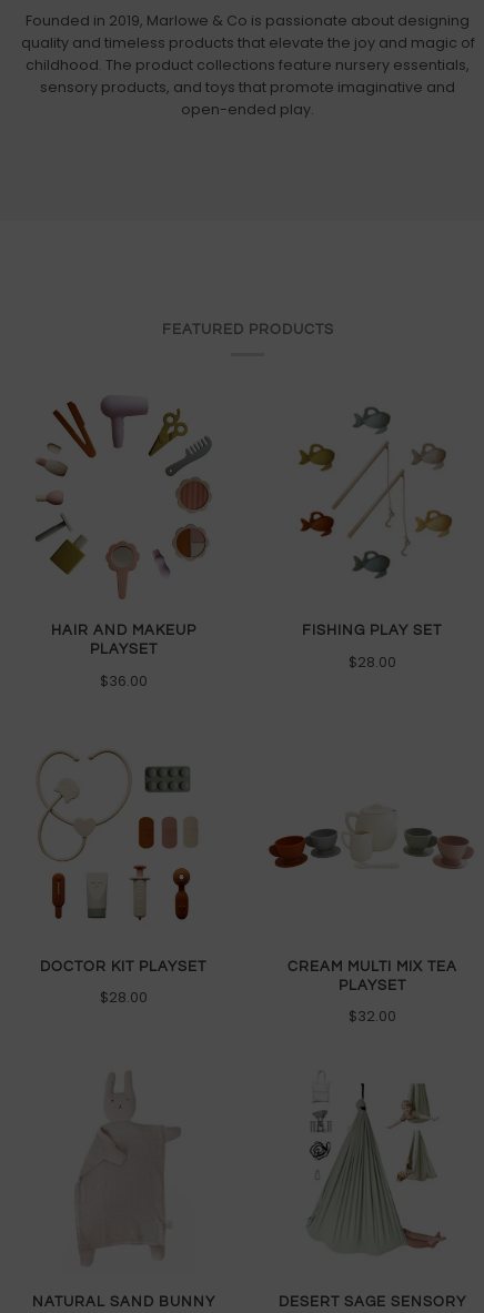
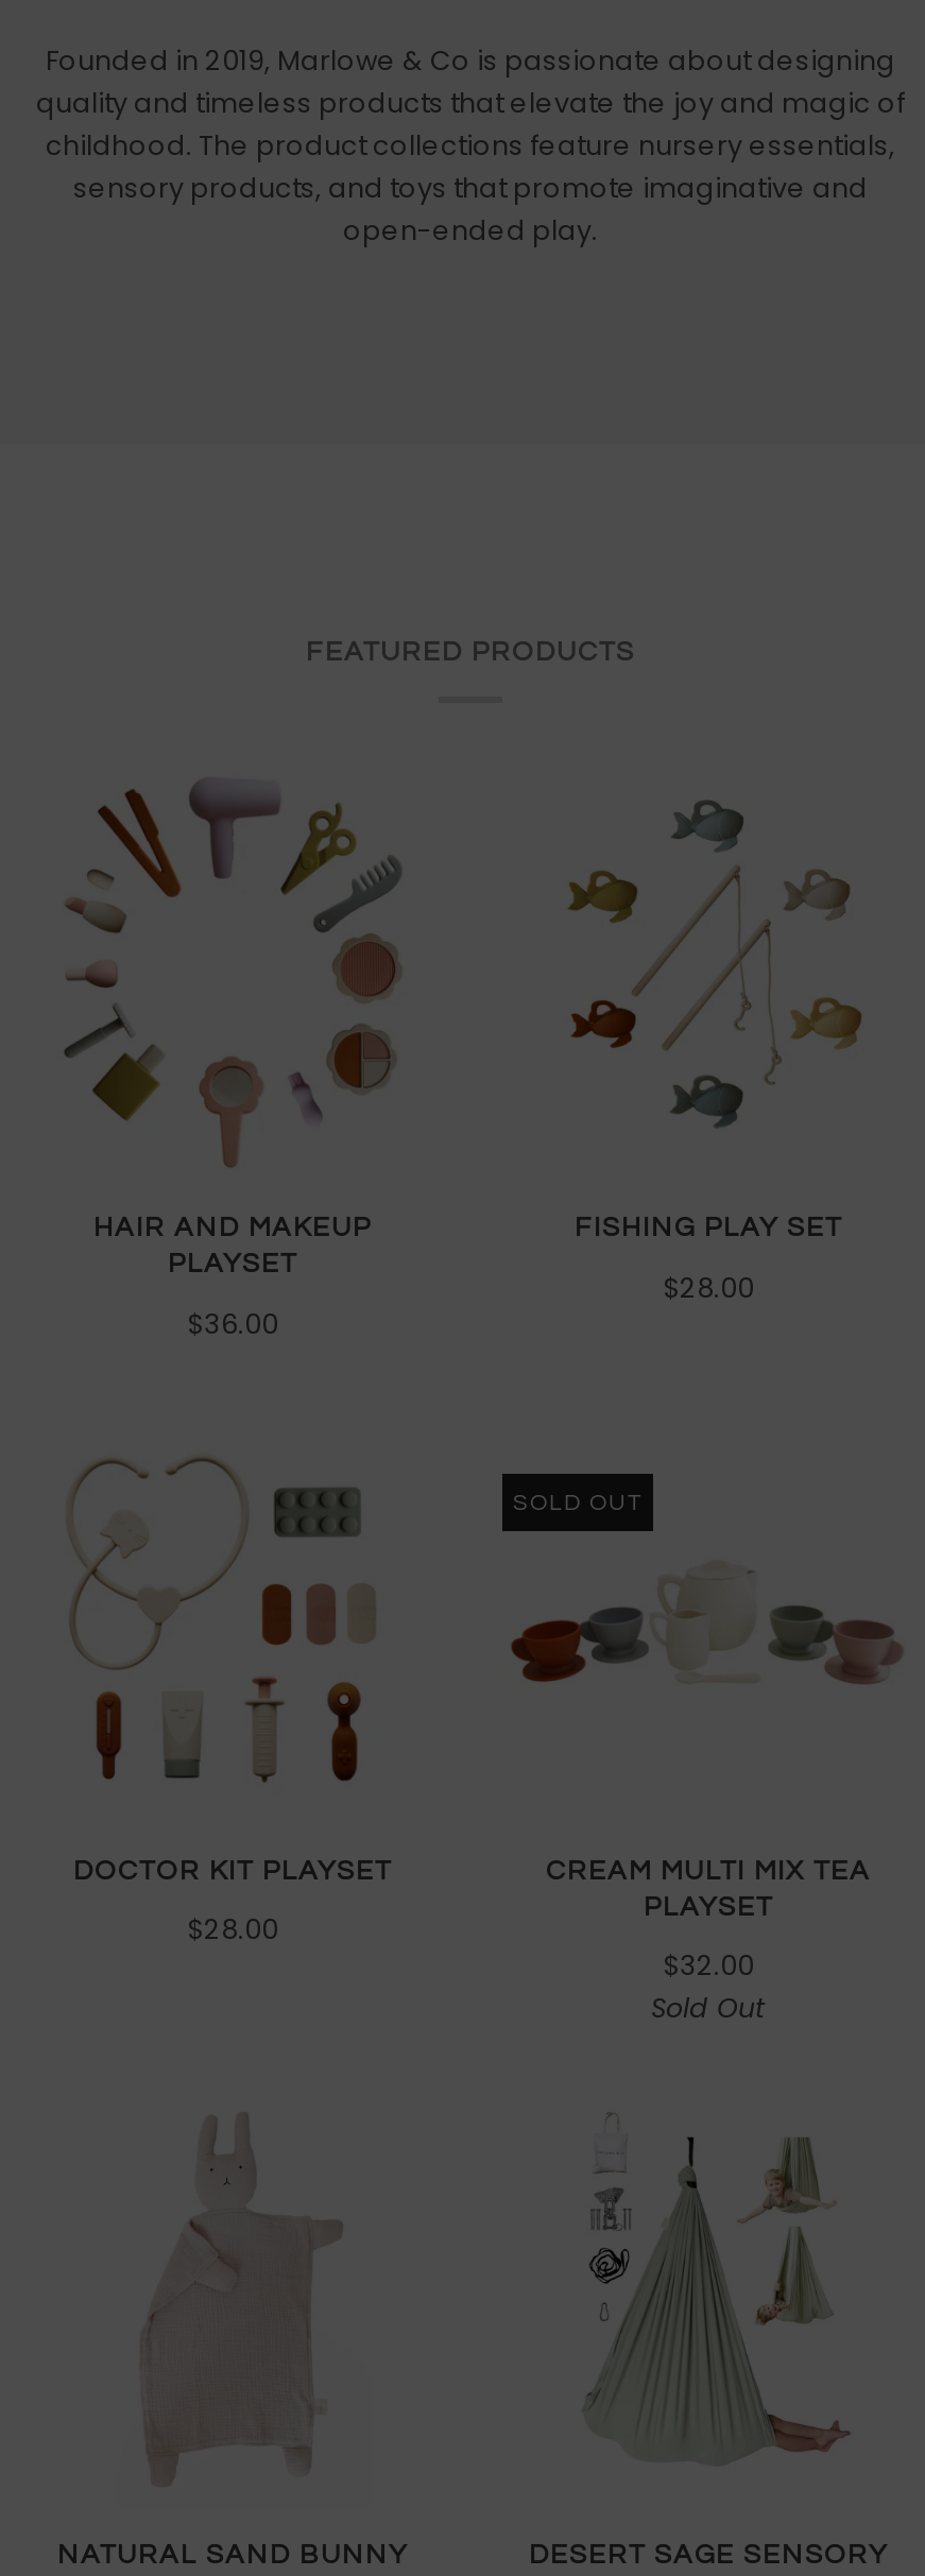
none -> [513,1490,643,1513] SOLD OUT
none -> [651,1990,766,2026] Sold Out

